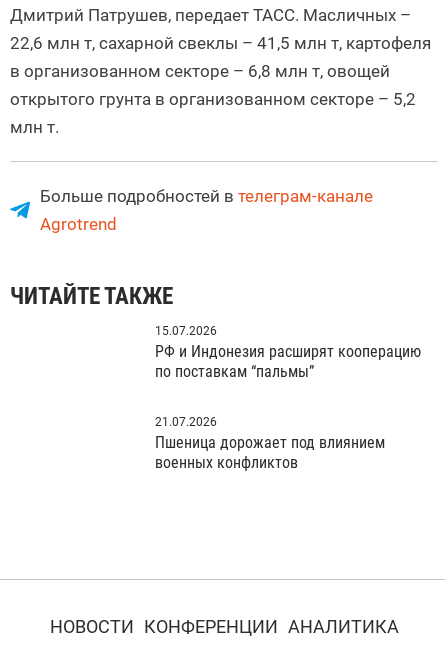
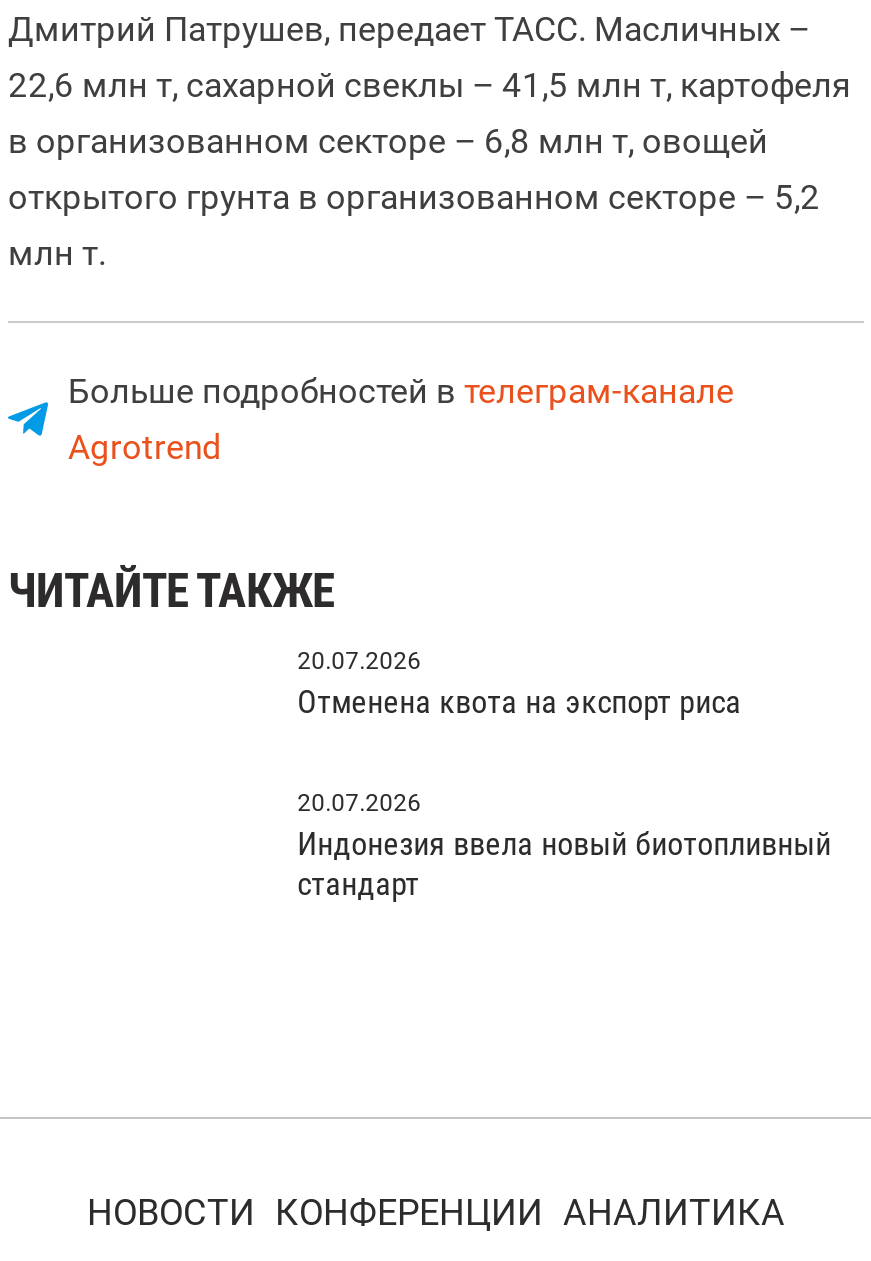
[155,324,217,338] 15.07.2026 -> [297,647,421,675] 20.07.2026
[155,342,421,381] РФ и Индонезия расширят кооперацию | по поставкам “пальмы” -> [297,683,741,721] Отменена квота на экспорт риса
[155,415,217,429] 21.07.2026 -> [297,789,421,817] 20.07.2026
[155,433,385,472] Пшеница дорожает под влиянием | военных конфликтов -> [297,825,831,903] Индонезия ввела новый биотопливный | стандарт

